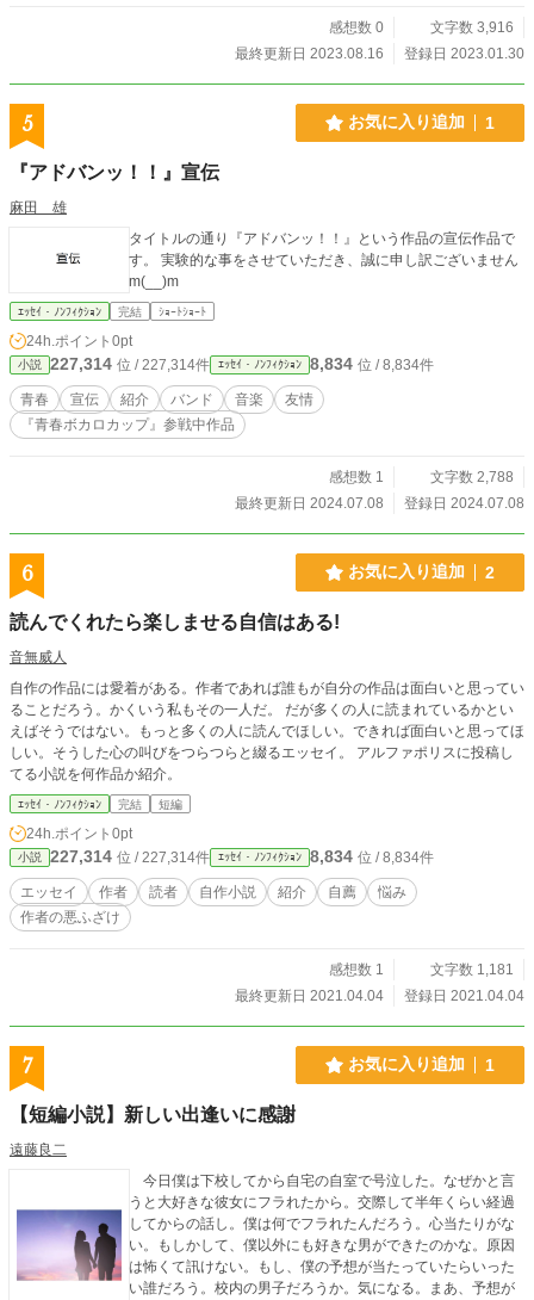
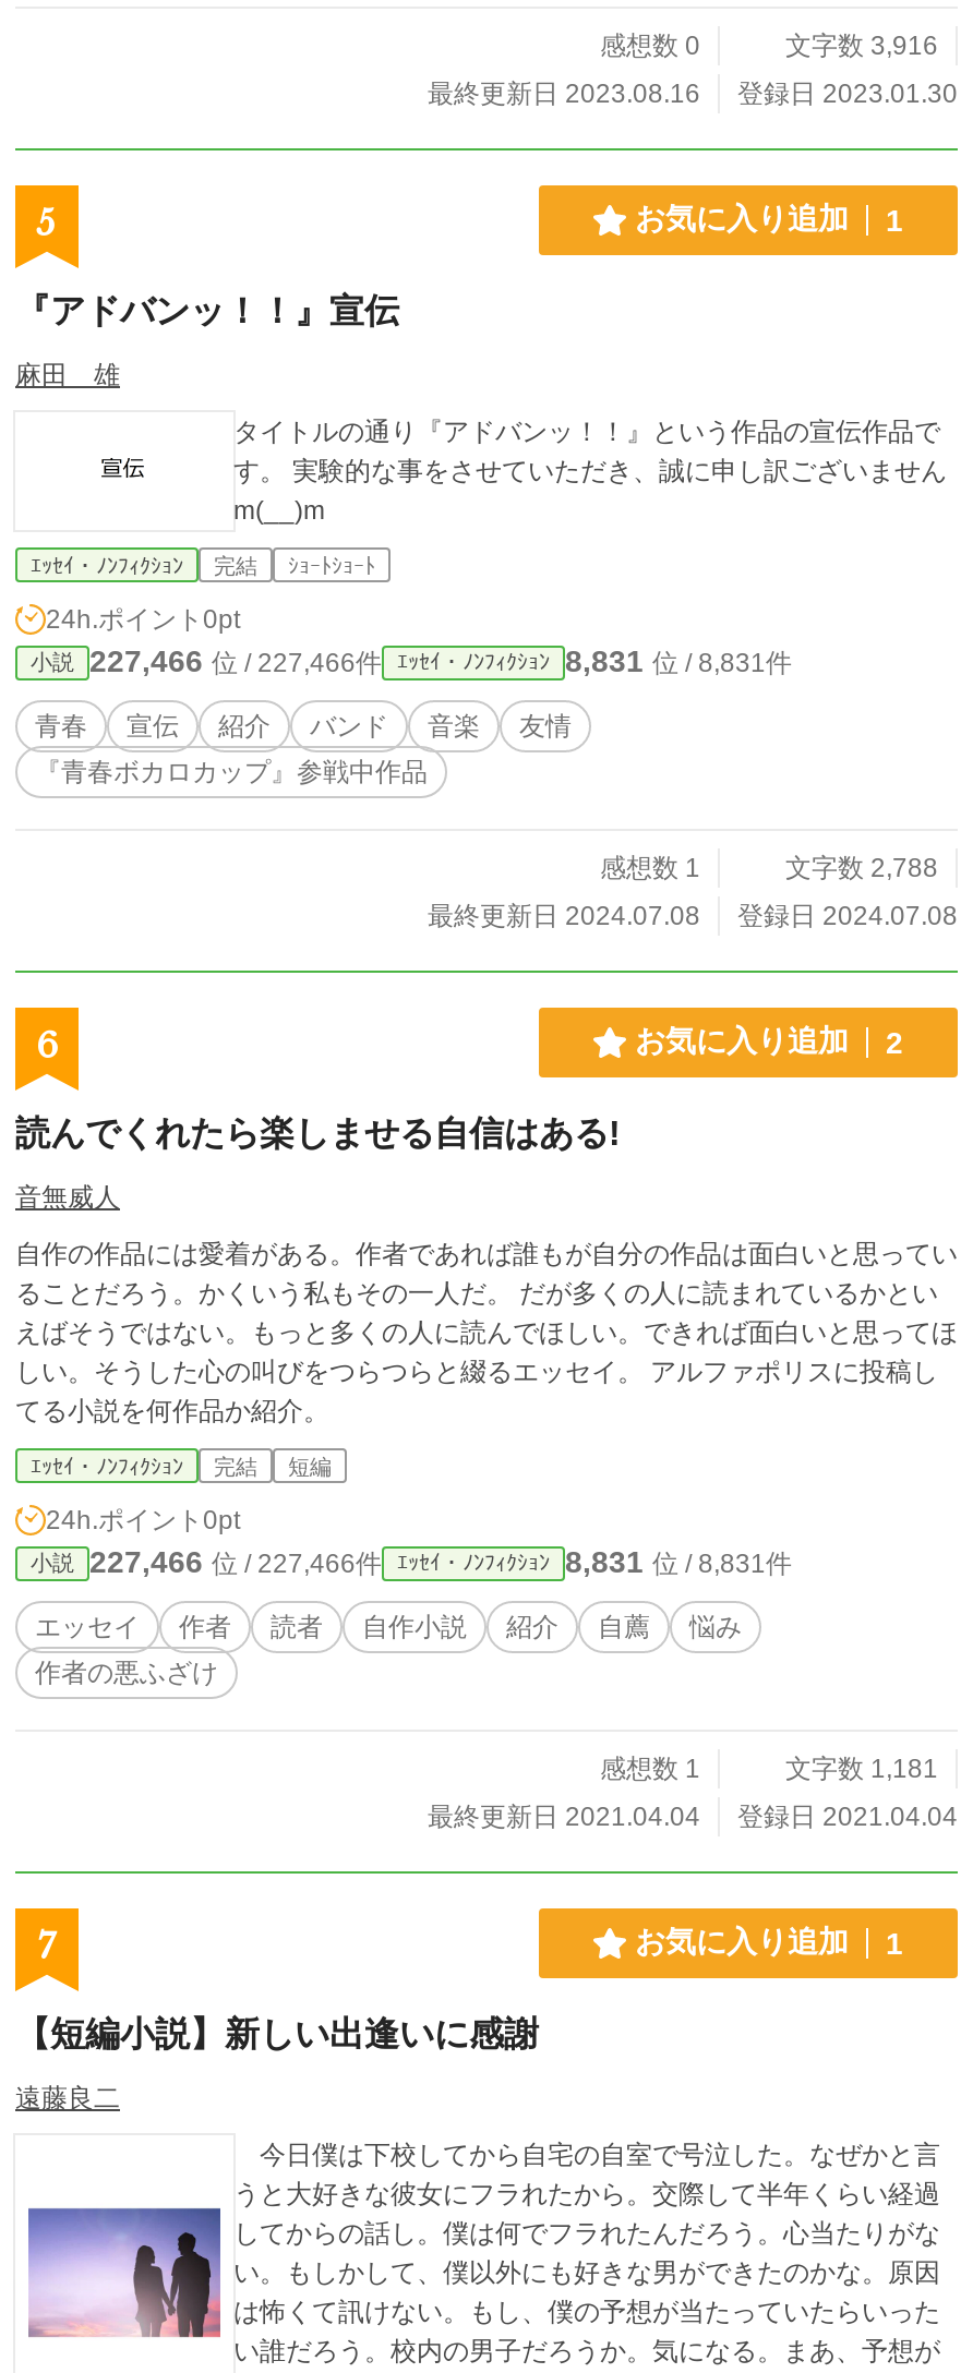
[50,354,210,373] 227,314位 / 227,314件 -> [89,643,382,678] 227,466位 / 227,466件
[310,354,434,373] 8,834位 / 8,834件 -> [565,643,792,678] 8,831位 / 8,831件
[50,847,210,866] 227,314位 / 227,314件 -> [89,1544,382,1579] 227,466位 / 227,466件
[310,847,434,866] 8,834位 / 8,834件 -> [565,1544,792,1579] 8,831位 / 8,831件

